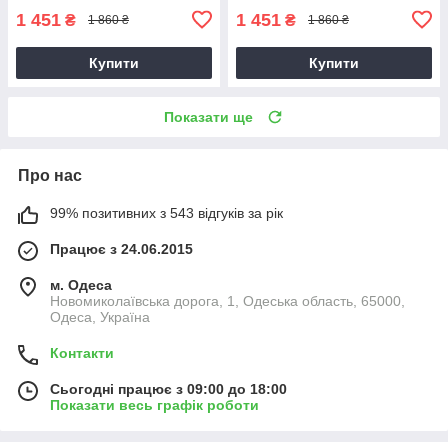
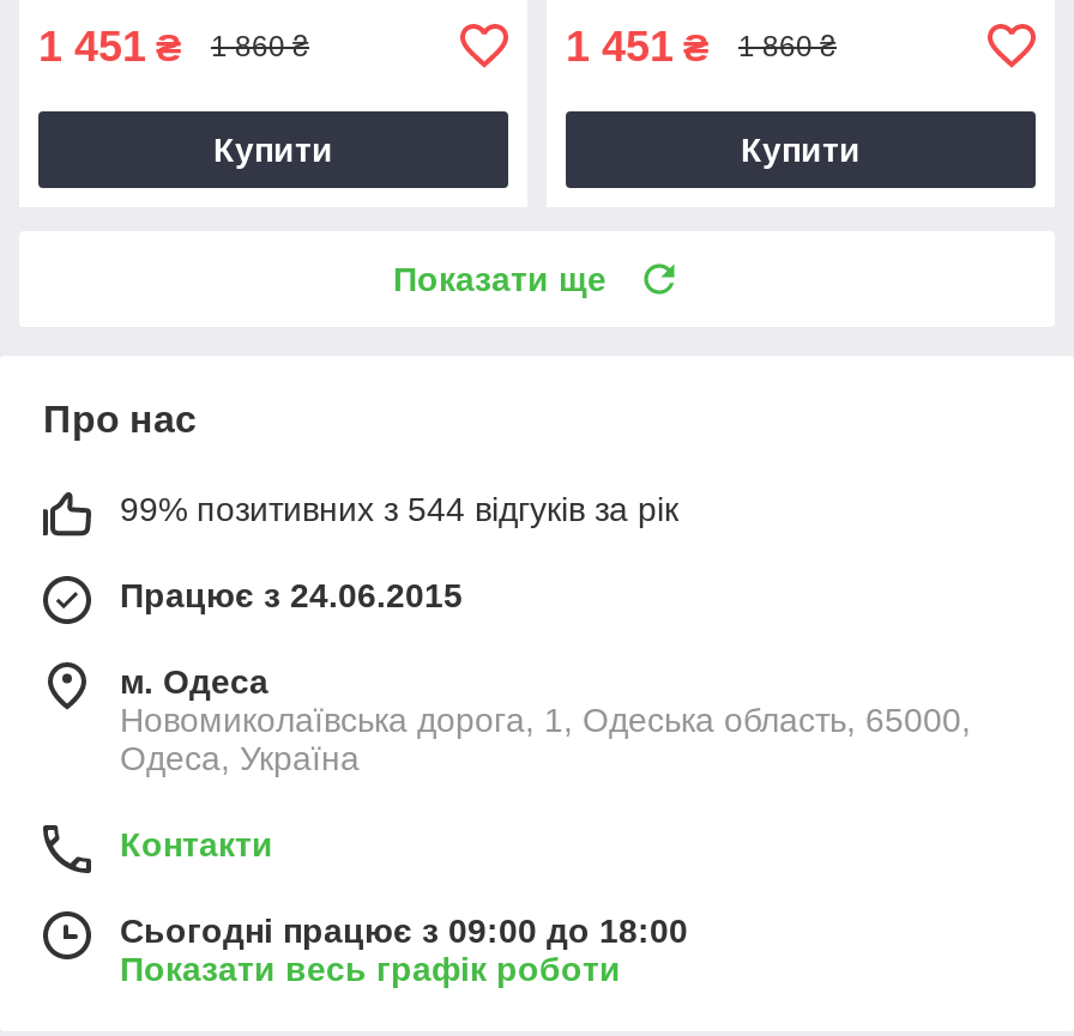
[50,205,283,221] 99% позитивних з 543 відгуків за рік -> [120,489,678,528] 99% позитивних з 544 відгуків за рік

